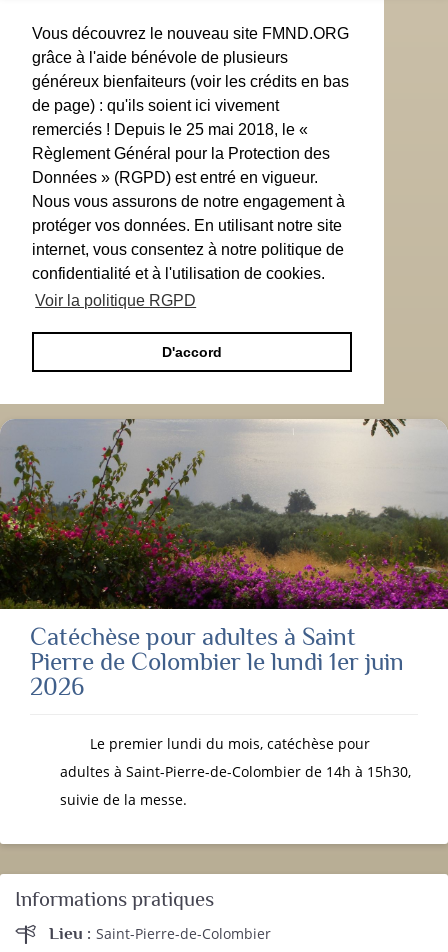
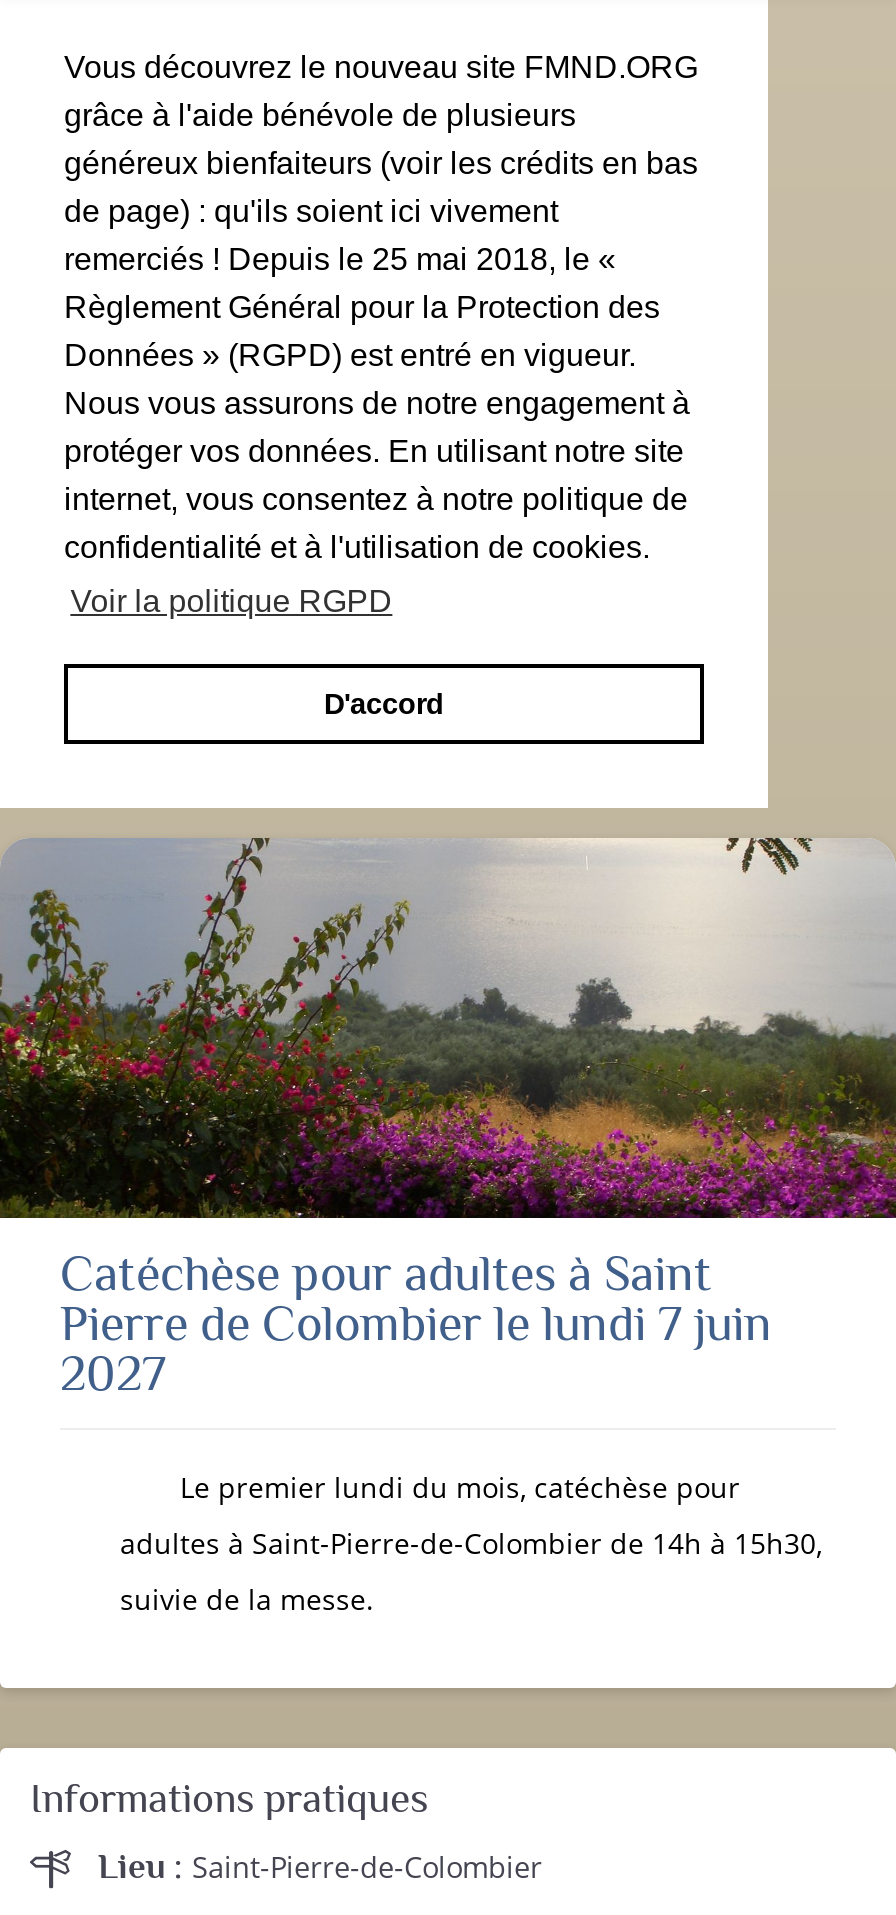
[30,647,404,676] Pierre de Colombier le lundi 1er juin -> [60,1294,772,1352] Pierre de Colombier le lundi 7 juin
[30,672,85,701] 2026 -> [60,1344,166,1402] 2027

